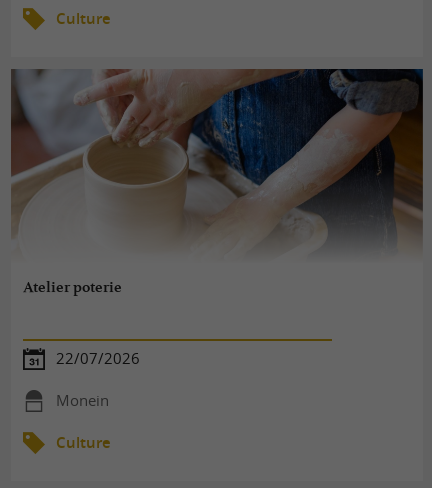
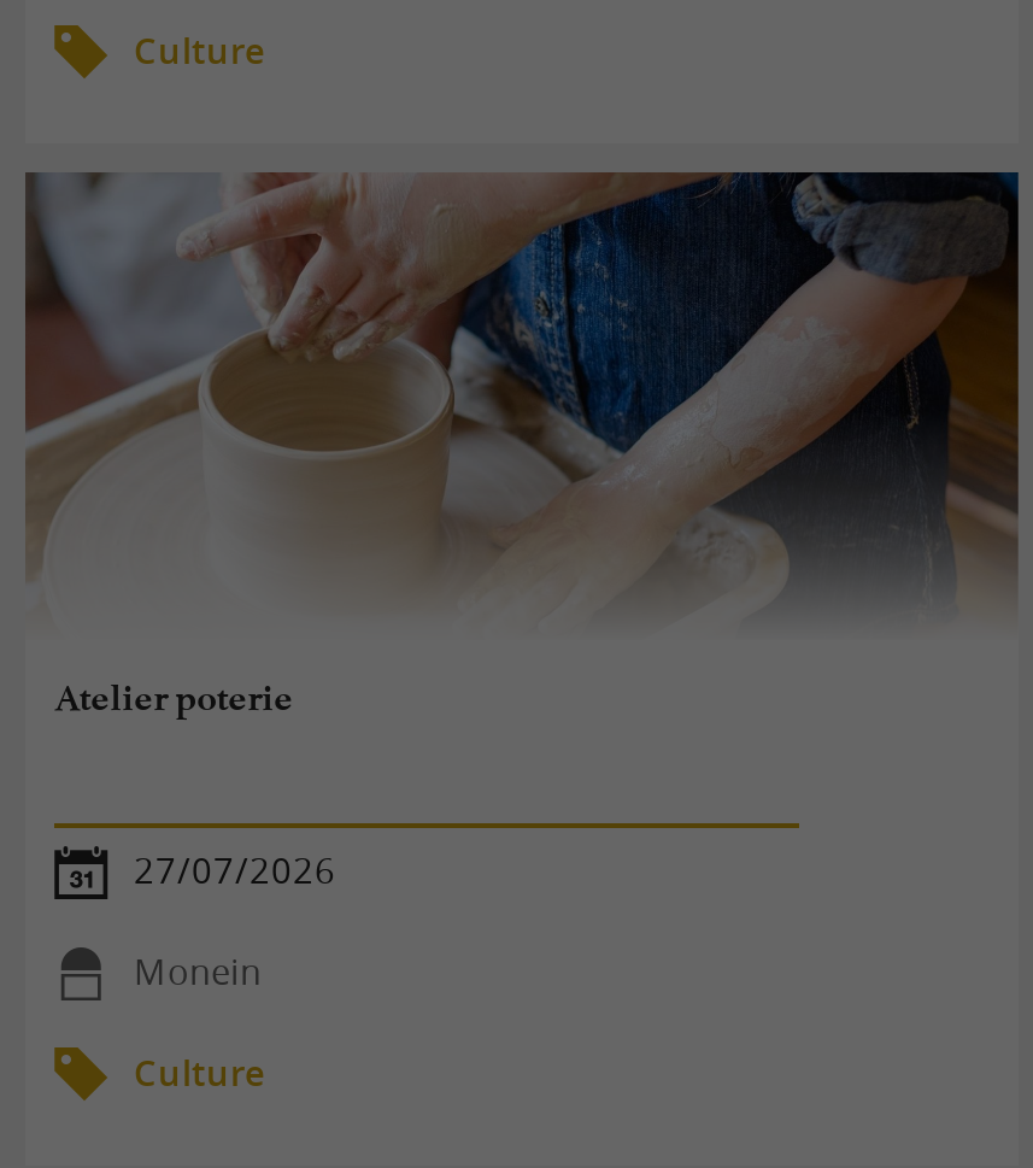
[56,349,140,368] 22/07/2026 -> [134,847,336,893] 27/07/2026

